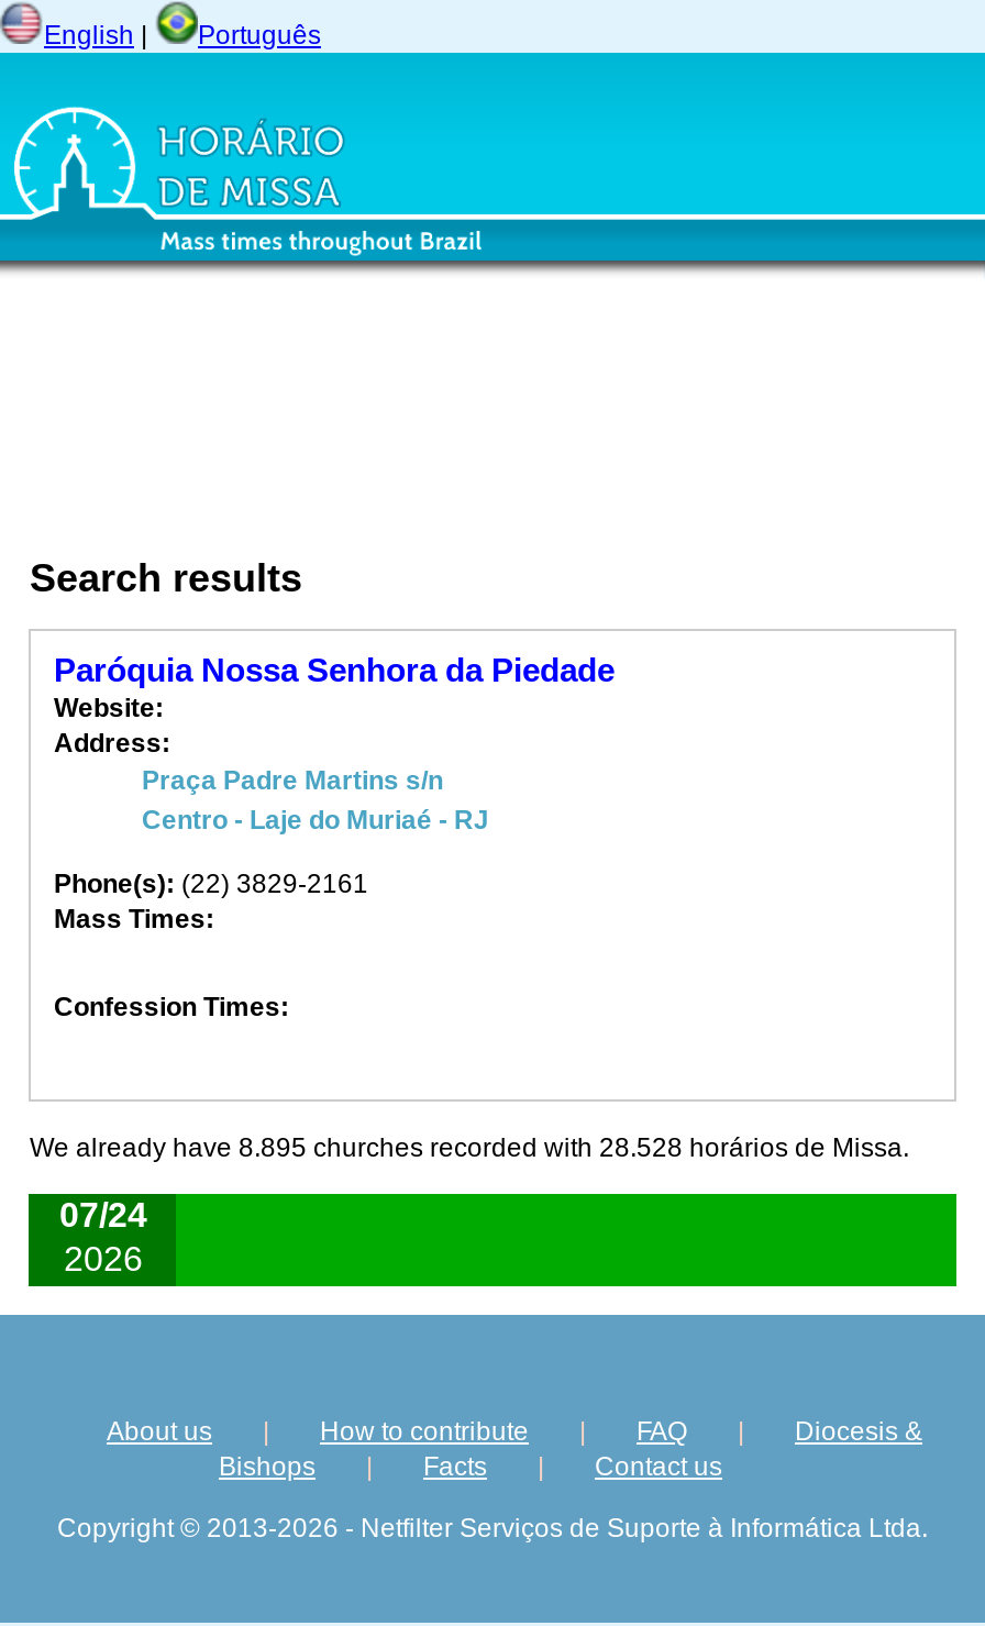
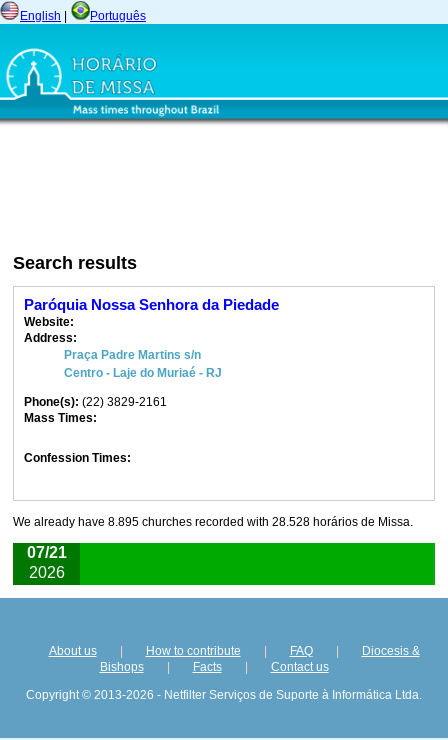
[59,1196,147,1234] 07/24 -> [27,544,67,561] 07/21

